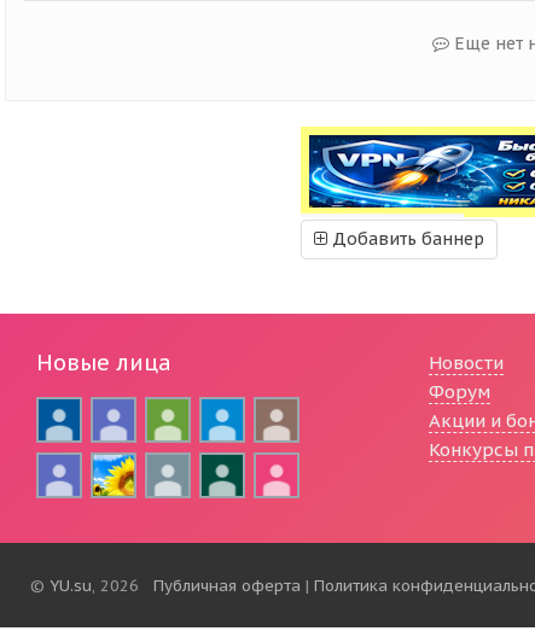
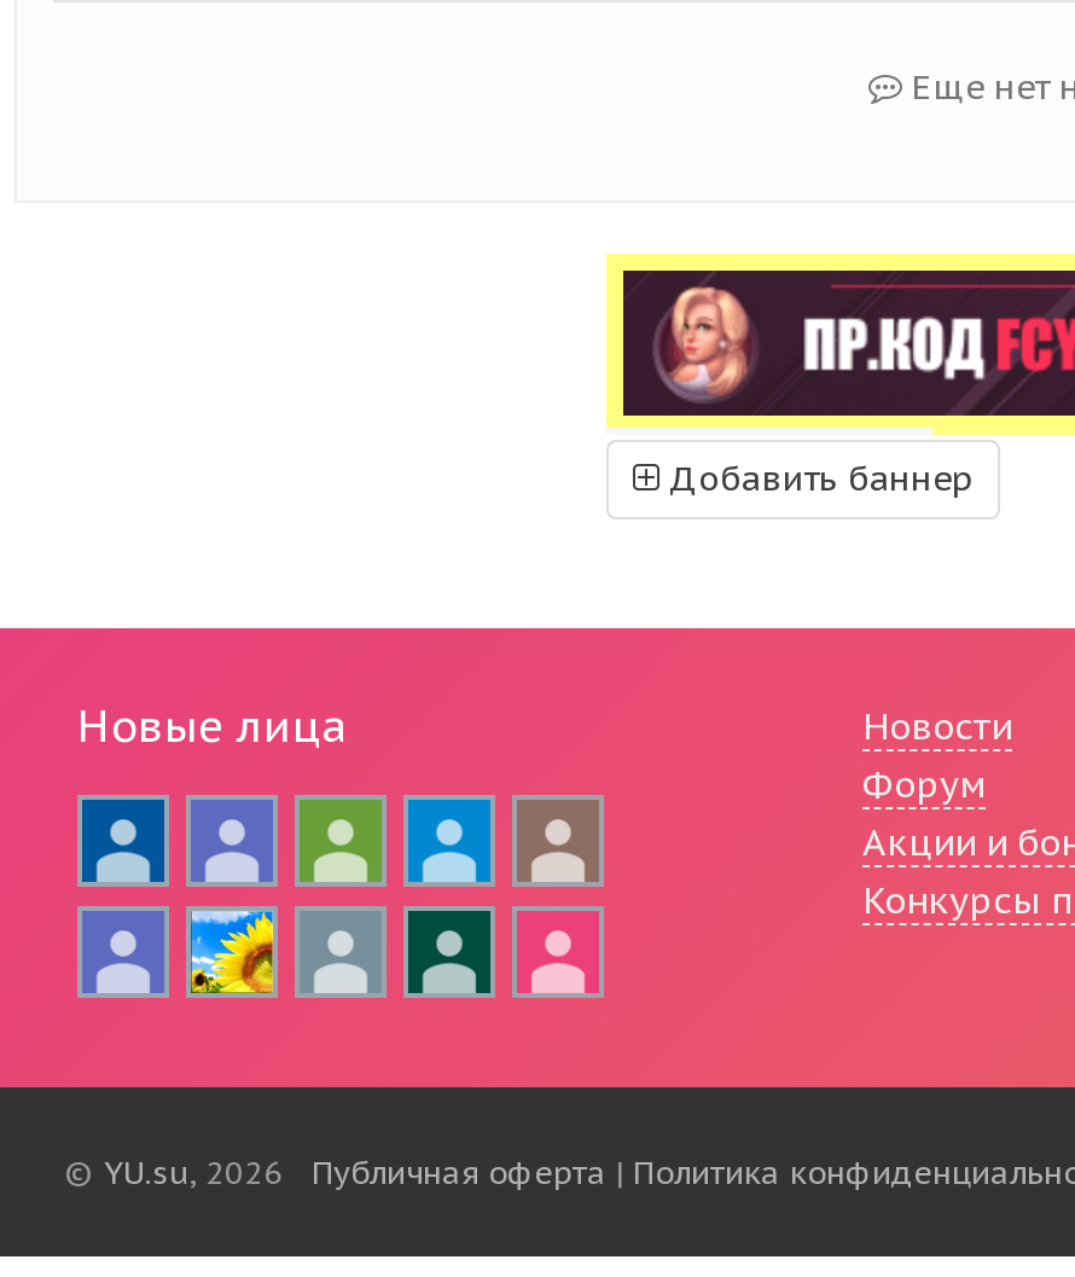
[308,135,531,209] [image] -> [621,271,1068,418] [image]

